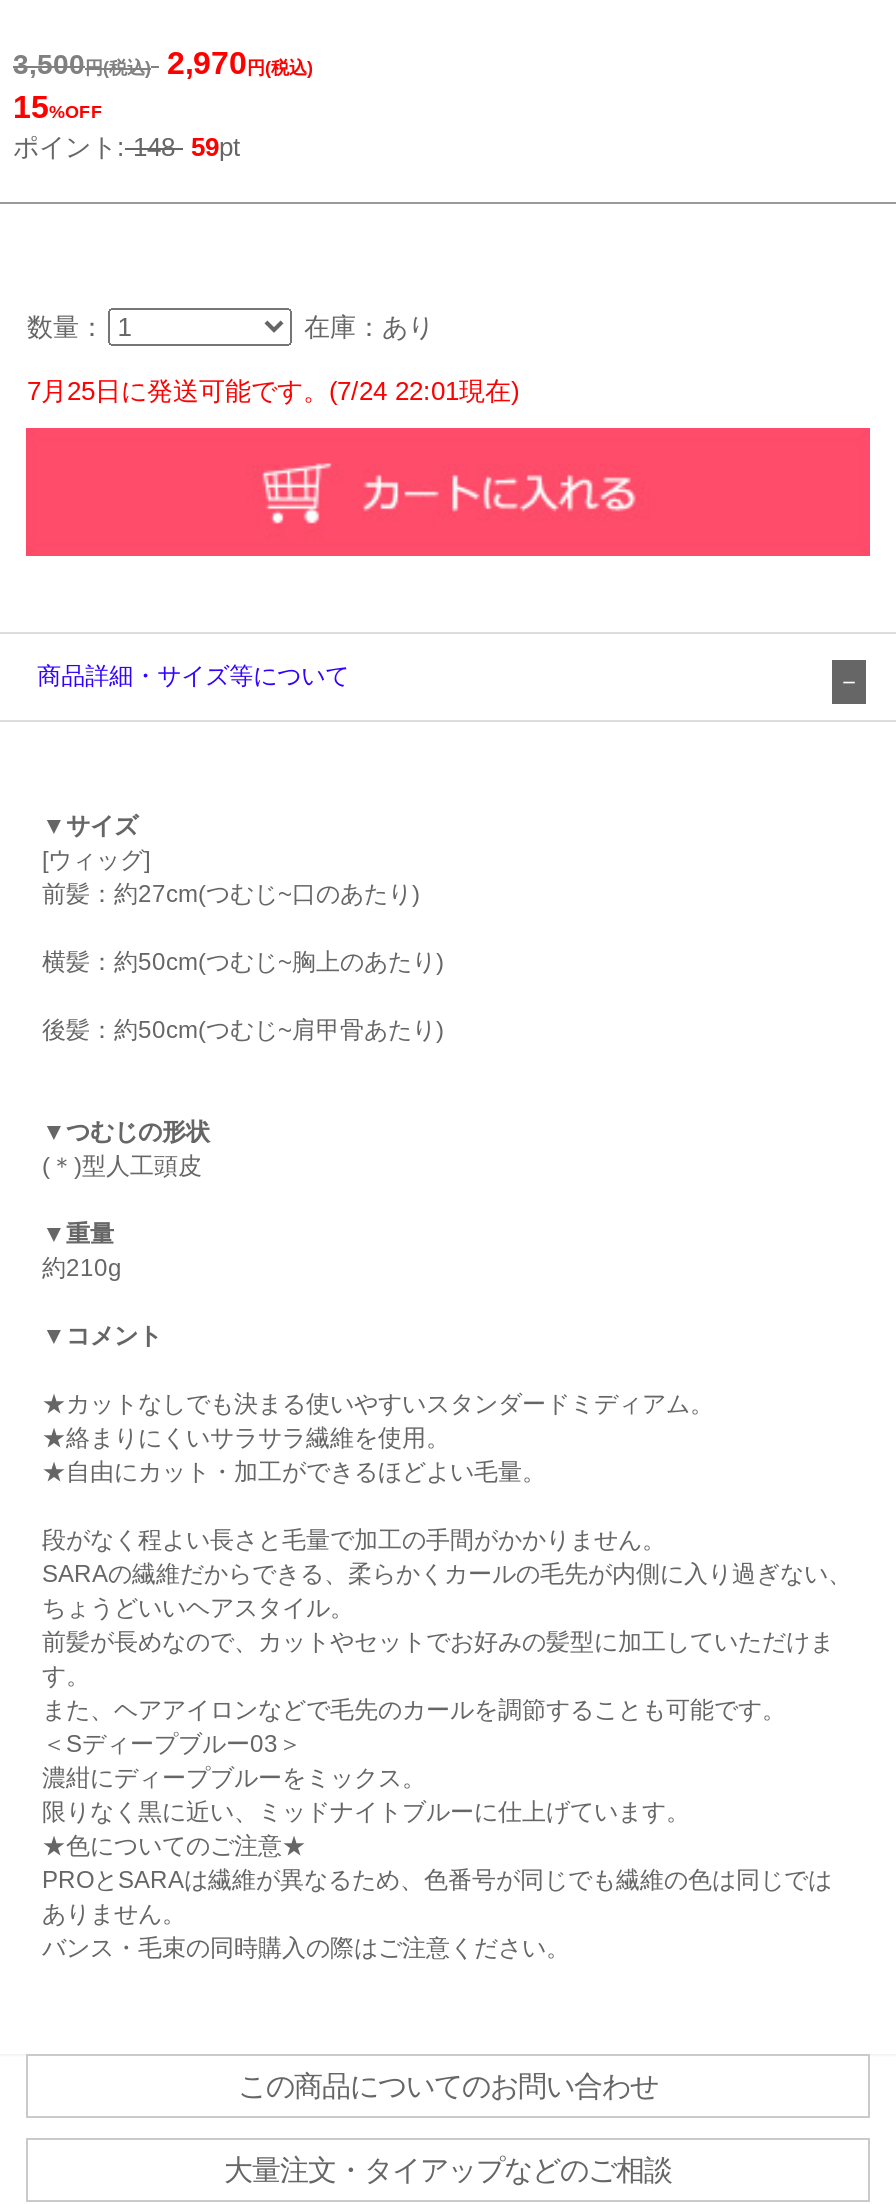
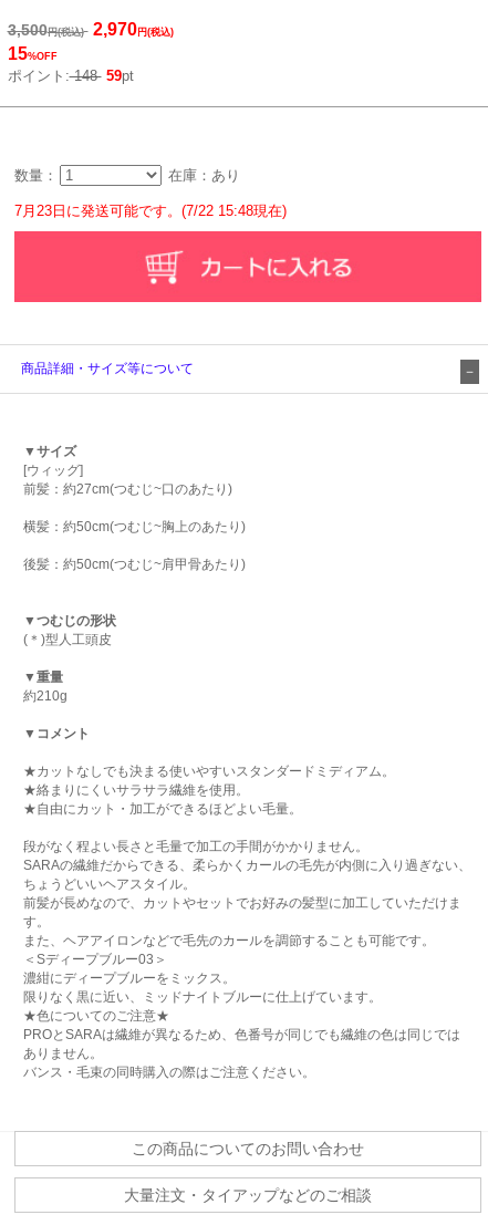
[27,376,519,406] 7月25日に発送可能です。(7/24 22:01現在) -> [15,202,287,219] 7月23日に発送可能です。(7/22 15:48現在)

